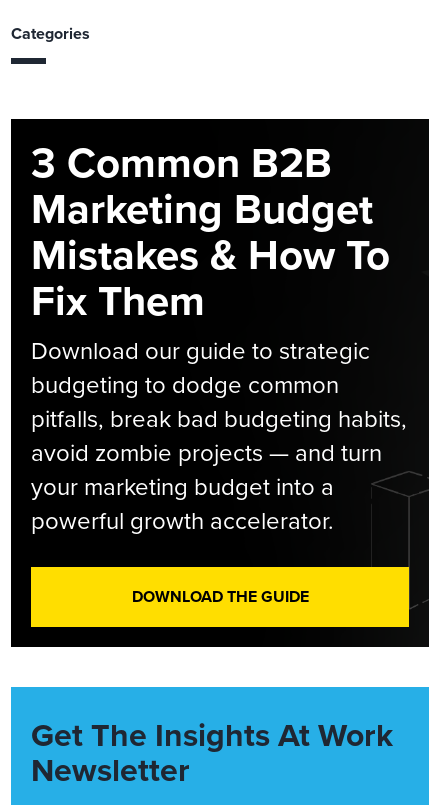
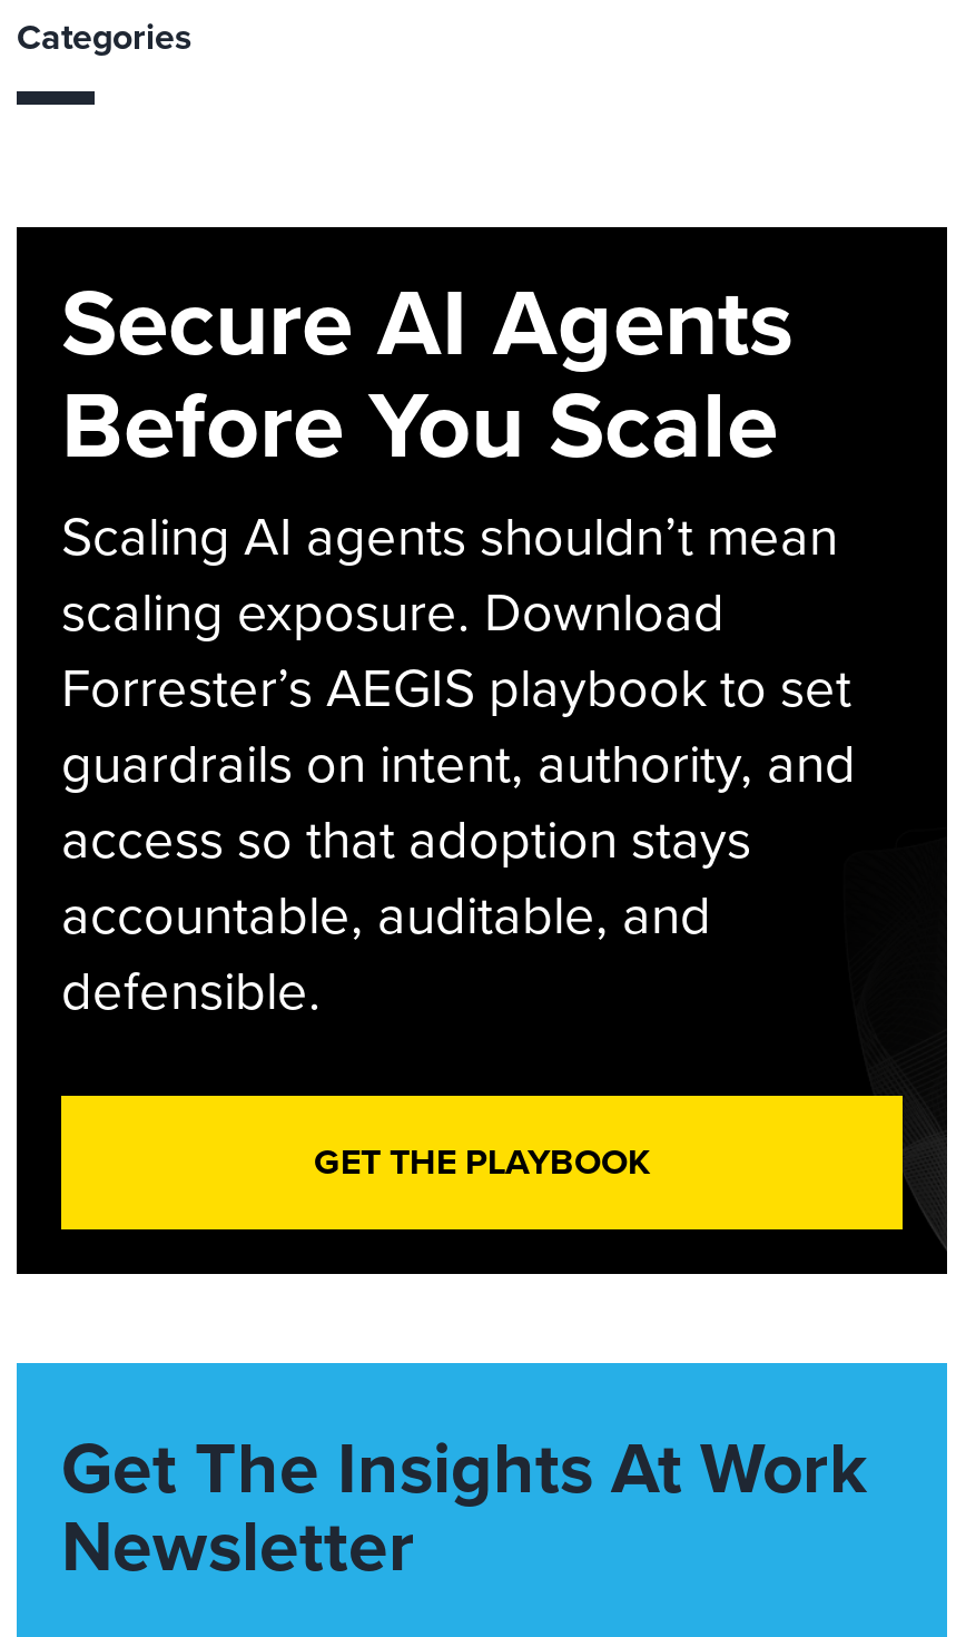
[31,132,407,537] 3 Common B2B | Marketing Budget | Mistakes & How To | Fix Them | Download our guide to strategic | budgeting to dodge common | pitfalls, break bad budgeting habits, | avoid zombie projects — and turn | your marketing budget into a | powerful growth accelerator. -> [61,254,856,1031] Secure AI Agents | Before You Scale | Scaling AI agents shouldn’t mean | scaling exposure. Download | Forrester’s AEGIS playbook to set | guardrails on intent, authority, and | access so that adoption stays | accountable, auditable, and | defensible.
[131,585,308,608] DOWNLOAD THE GUIDE -> [314,1136,650,1187] GET THE PLAYBOOK

